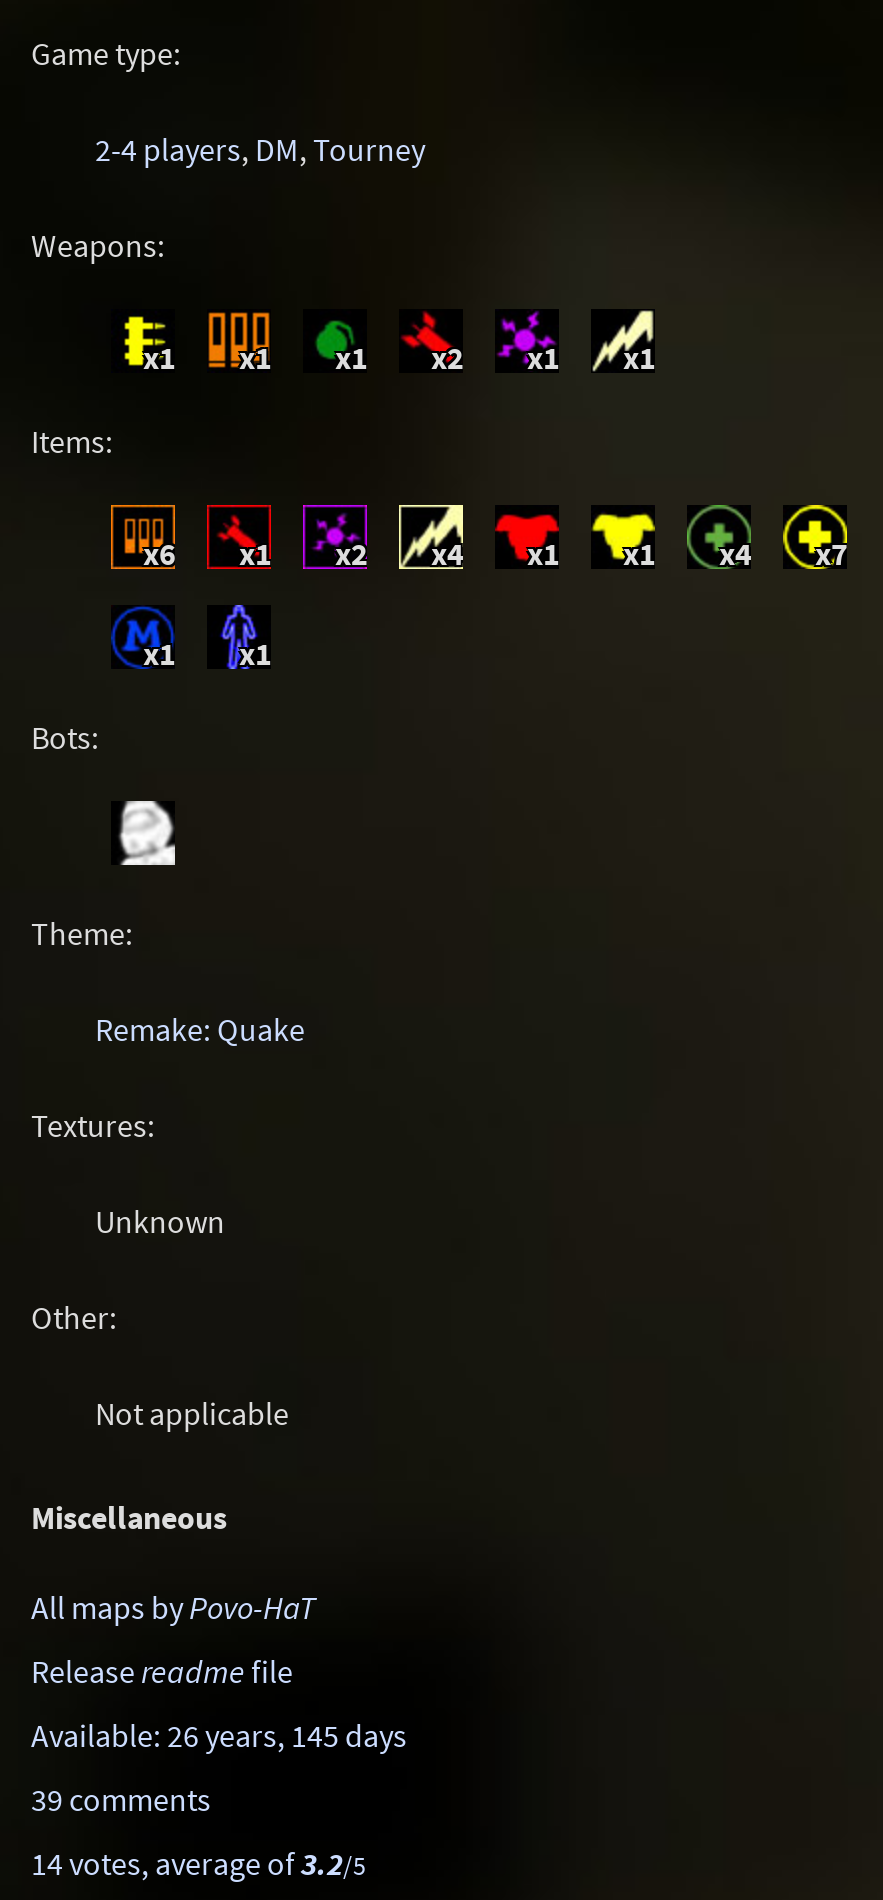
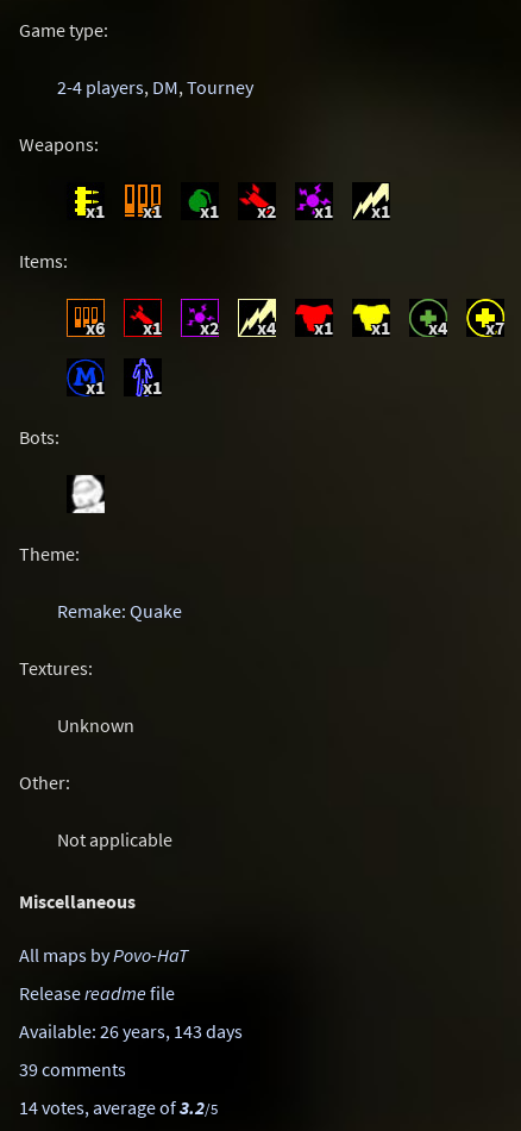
[31,1715,407,1755] Available: 26 years, 145 days -> [19,1019,243,1043] Available: 26 years, 143 days

